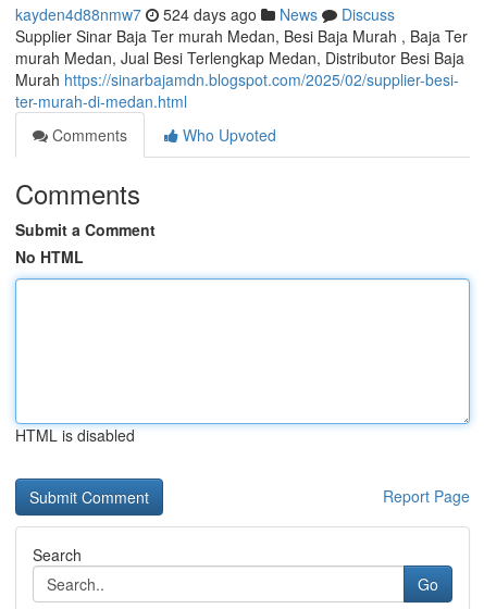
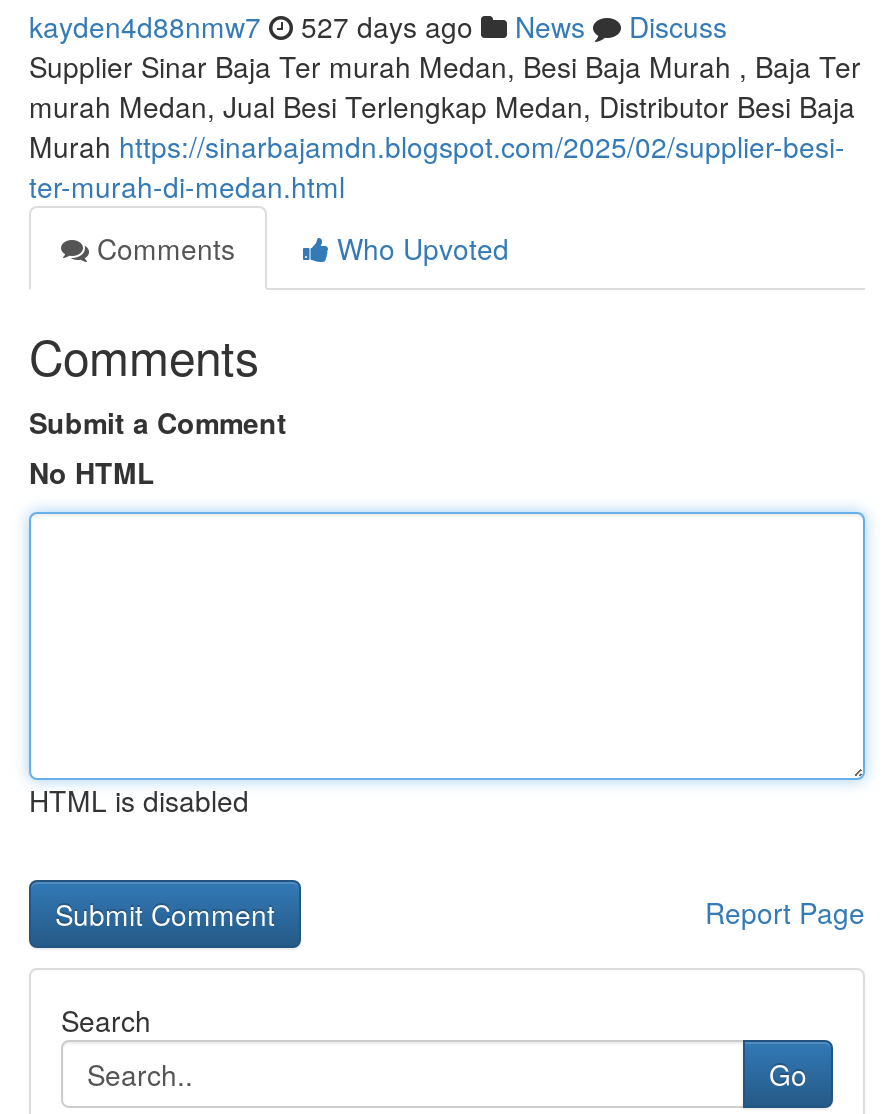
[15,3,395,25] kayden4d88nmw7 524 days ago News Discuss -> [29,6,727,46] kayden4d88nmw7 527 days ago News Discuss

